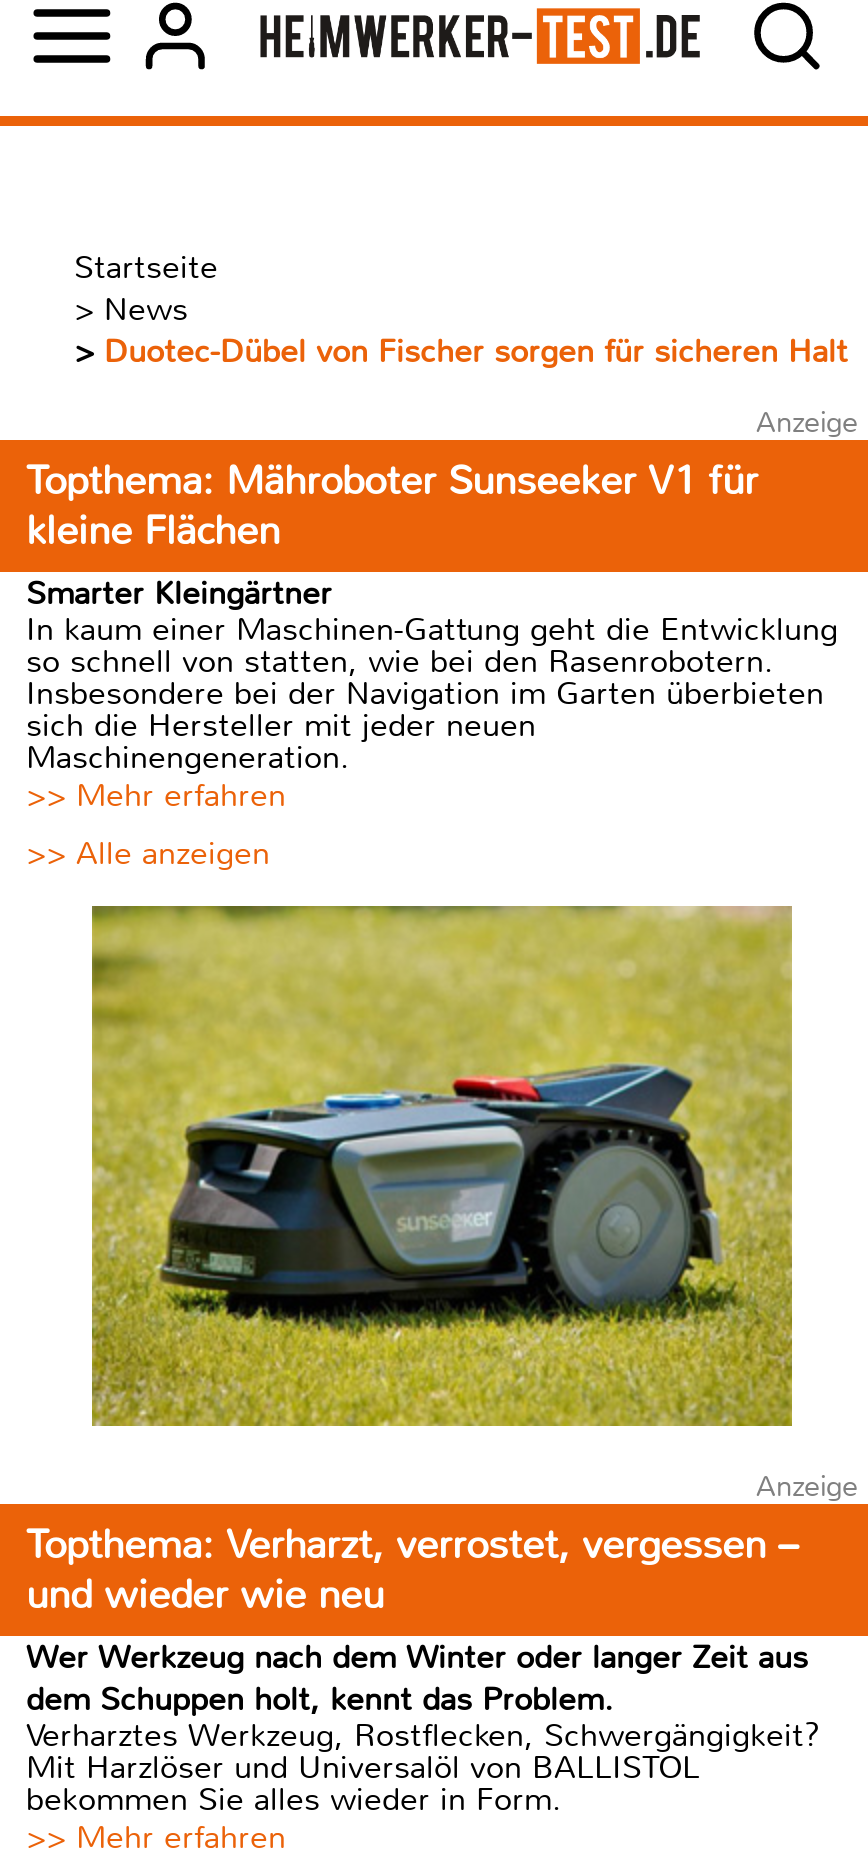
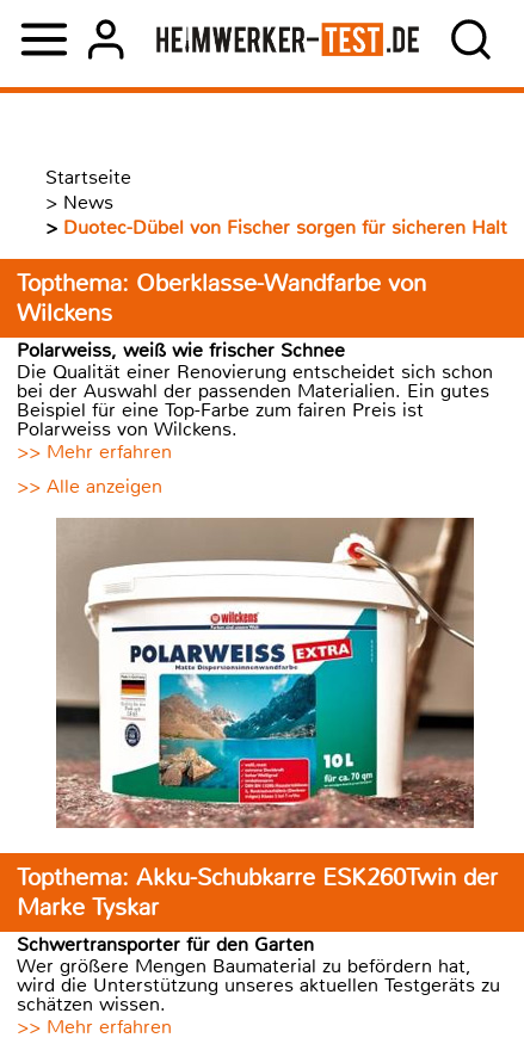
[26,404,858,778] Anzeige | Topthema: Mähroboter Sunseeker V1 für | kleine Flächen | Smarter Kleingärtner | In kaum einer Maschinen-Gattung geht die Entwicklung | so schnell von statten, wie bei den Rasenrobotern. | Insbesondere bei der Navigation im Garten überbieten | sich die Hersteller mit jeder neuen | Maschinengeneration. -> [17,268,493,441] Topthema: Oberklasse-Wandfarbe von | Wilckens | Polarweiss, weiß wie frischer Schnee | Die Qualität einer Renovierung entscheidet sich schon | bei der Auswahl der passenden Materialien. Ein gutes | Beispiel für eine Top-Farbe zum fairen Preis ist | Polarweiss von Wilckens.
[26,904,858,1820] [image] | Anzeige | Topthema: Verharzt, verrostet, vergessen – | und wieder wie neu | Wer Werkzeug nach dem Winter oder langer Zeit aus | dem Schuppen holt, kennt das Problem. | Verharztes Werkzeug, Rostflecken, Schwergängigkeit? | Mit Harzlöser und Universalöl von BALLISTOL | bekommen Sie alles wieder in Form. -> [17,517,500,1017] [image] | Topthema: Akku-Schubkarre ESK260Twin der | Marke Tyskar | Schwertransporter für den Garten | Wer größere Mengen Baumaterial zu befördern hat, | wird die Unterstützung unseres aktuellen Testgeräts zu | schätzen wissen.

